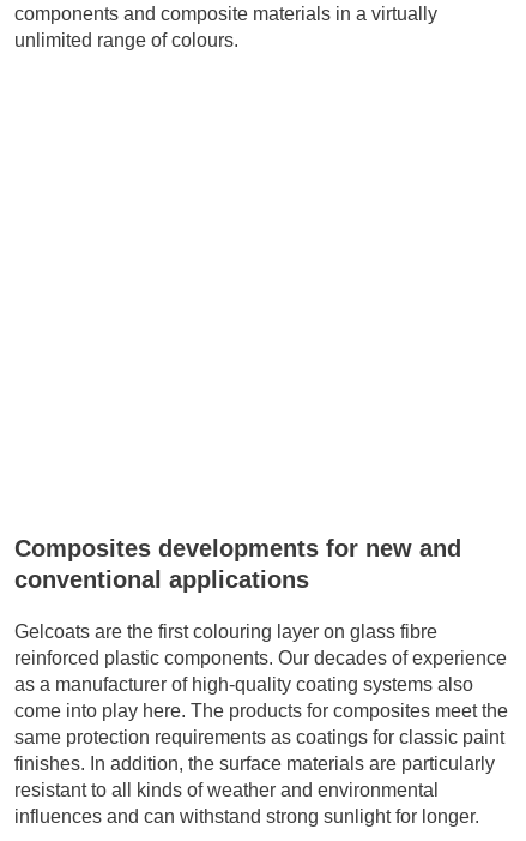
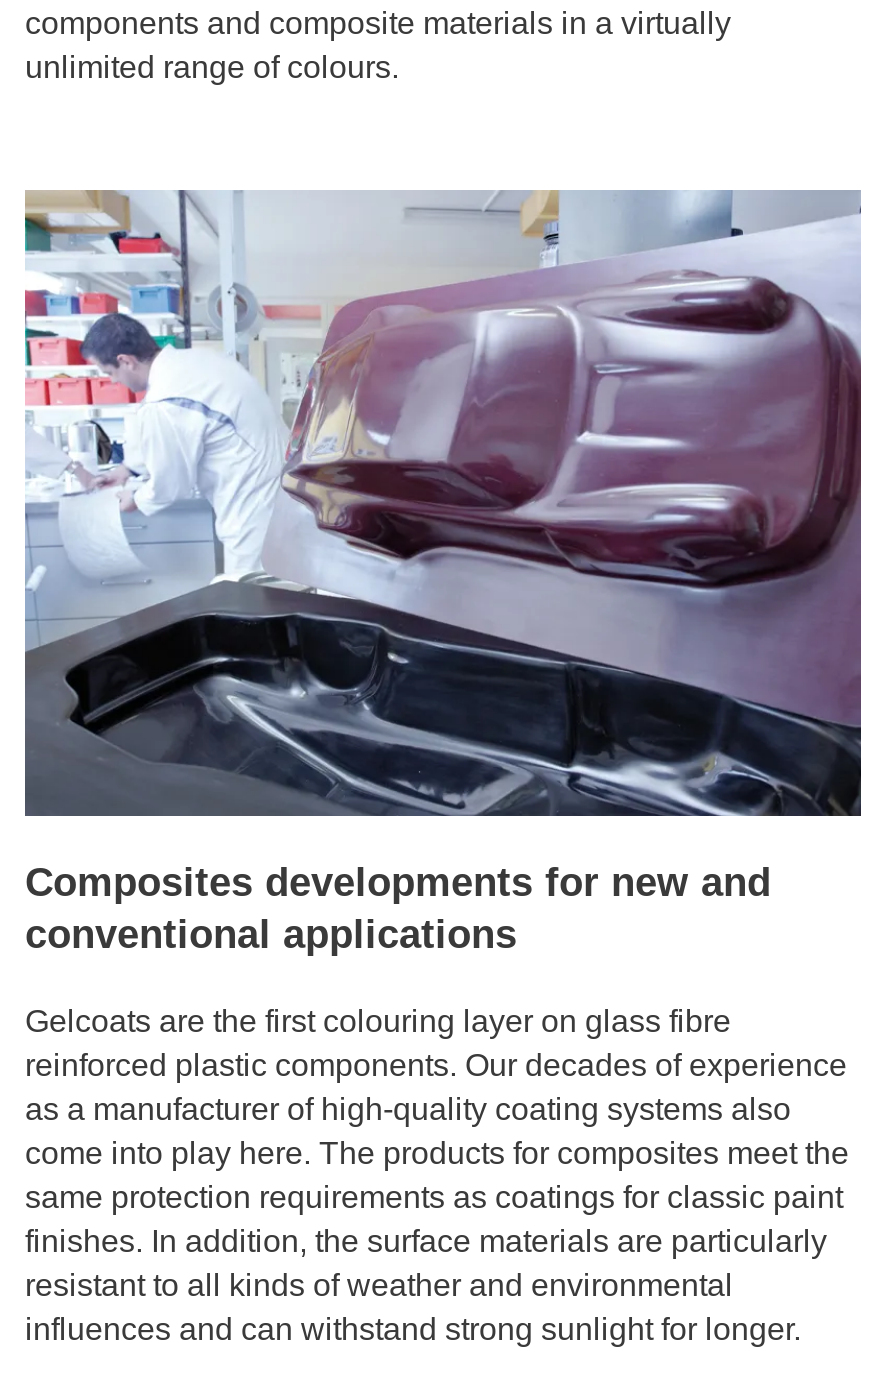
none -> [23,188,863,818] [image]

